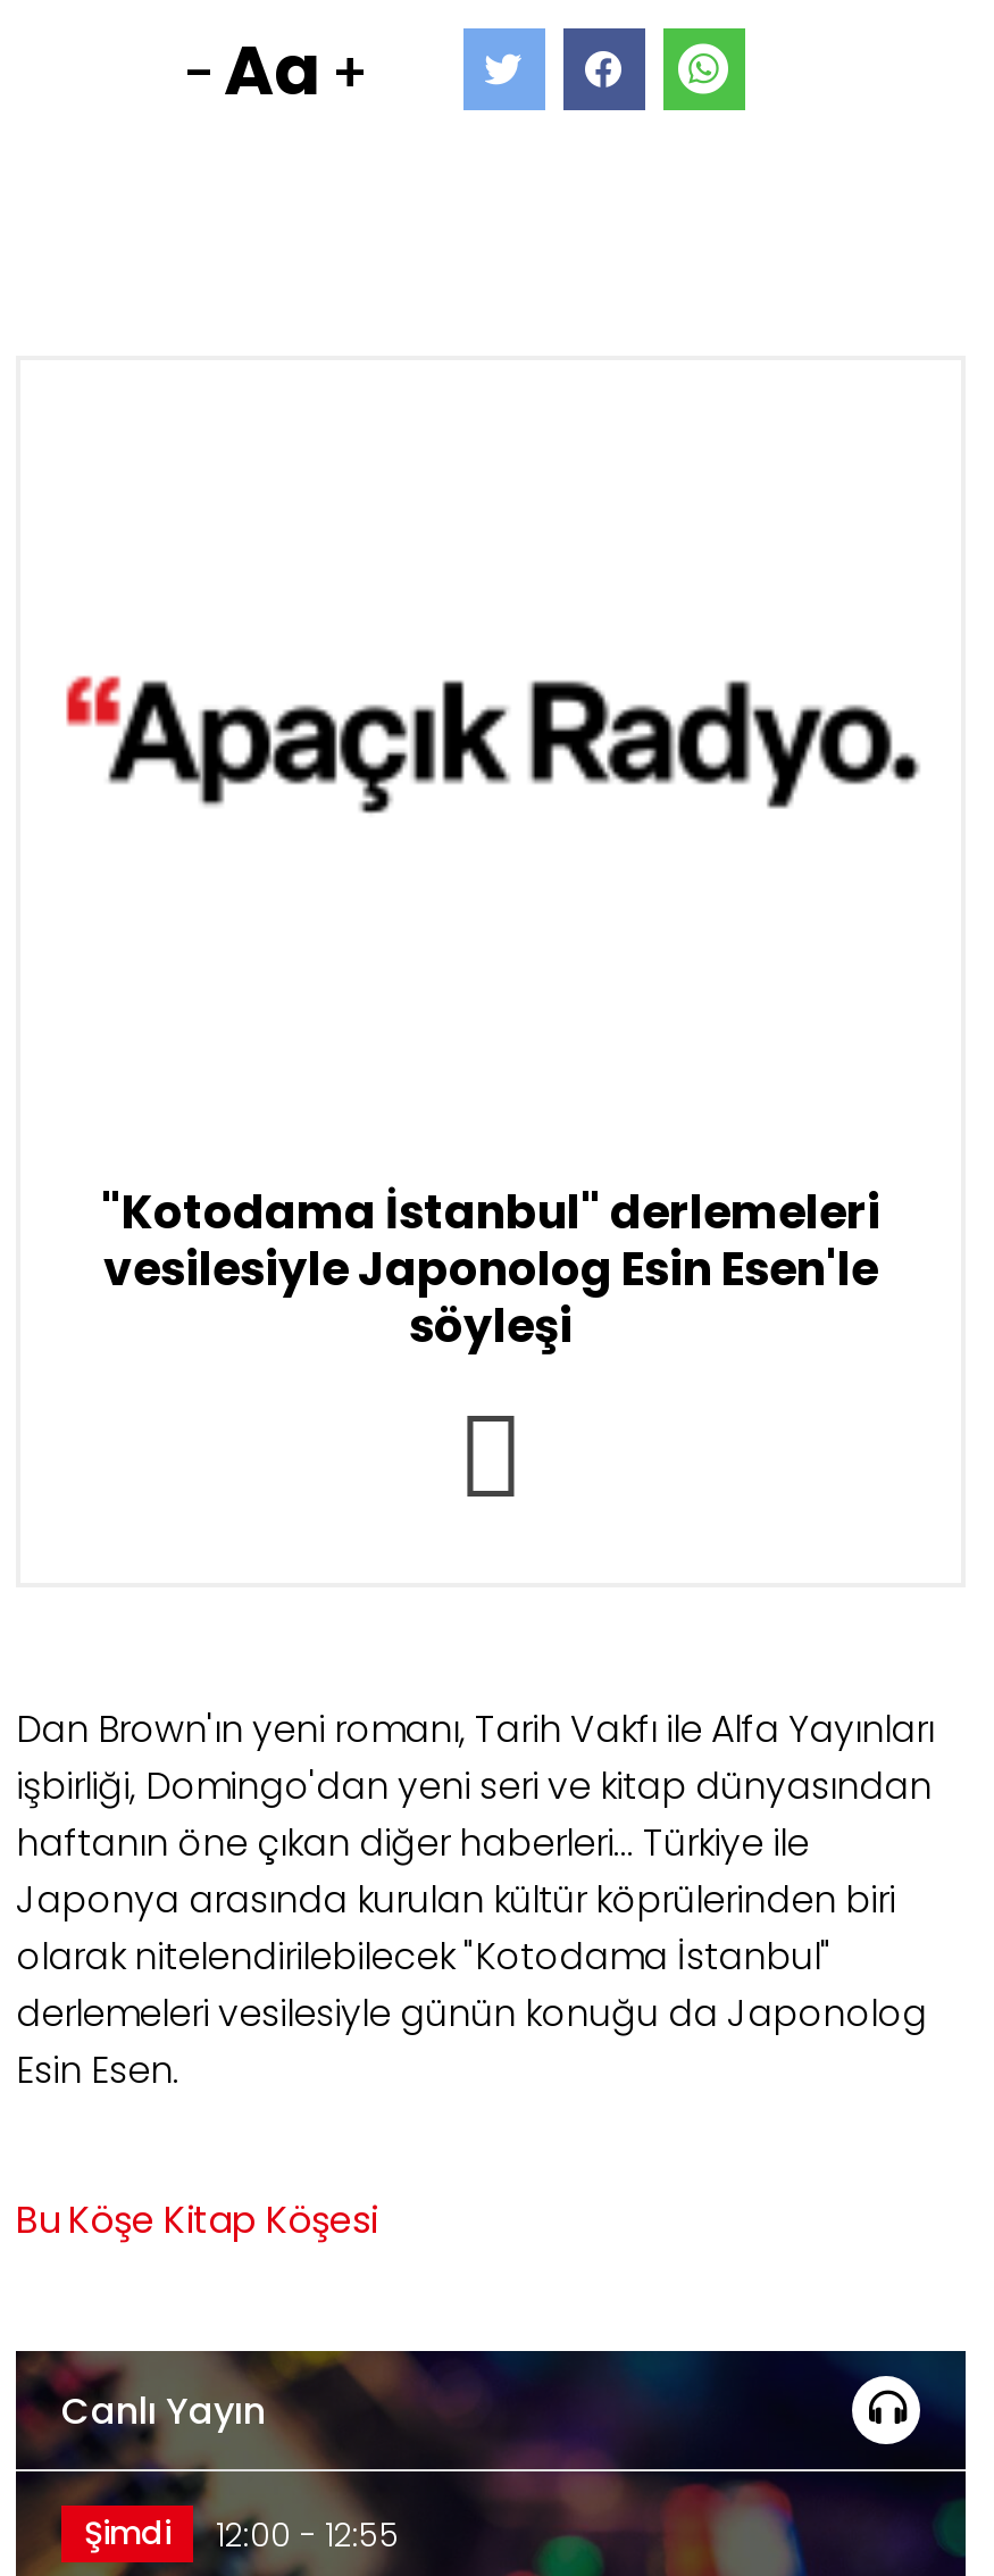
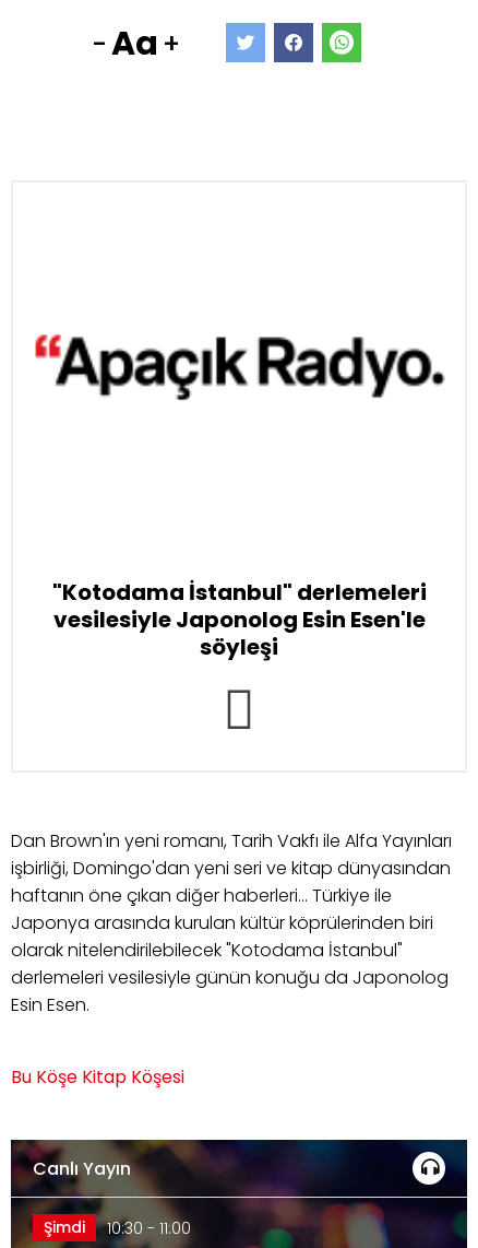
[84,2510,400,2558] Şimdi 12:00 - 12:55 -> [44,1216,191,1239] Şimdi 10:30 - 11:00

